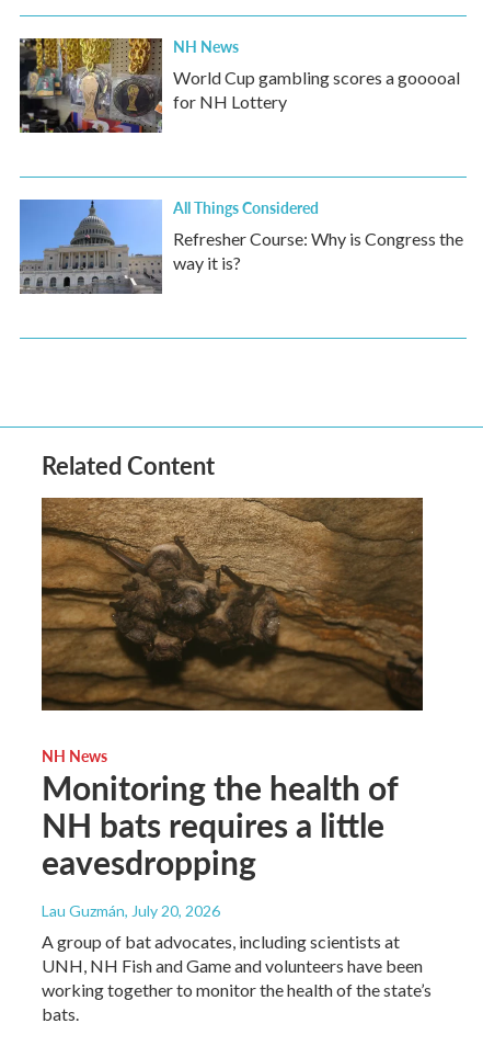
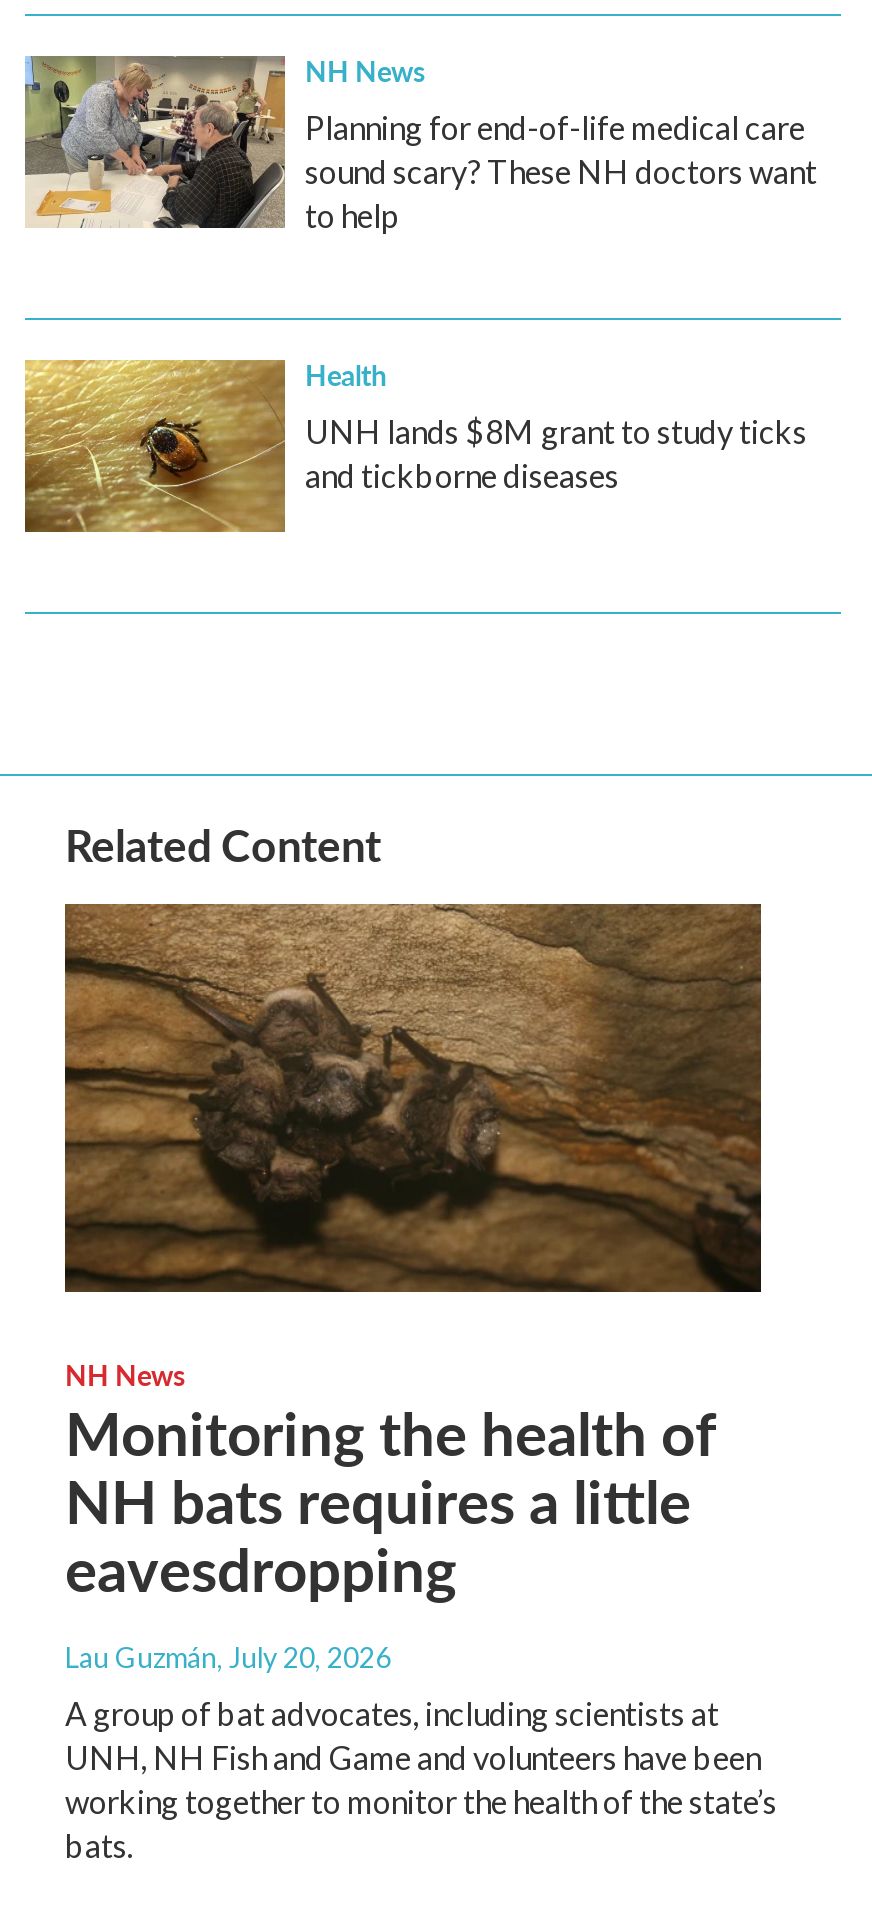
[19,37,460,134] [image] | World Cup gambling scores a gooooal | for NH Lottery -> [23,56,817,234] [image] | Planning for end-of-life medical care | sound scary? These NH doctors want | to help
[19,196,463,295] [image] | All Things Considered | Refresher Course: Why is Congress the | way it is? -> [23,354,807,534] [image] | Health | UNH lands $8M grant to study ticks | and tickborne diseases

